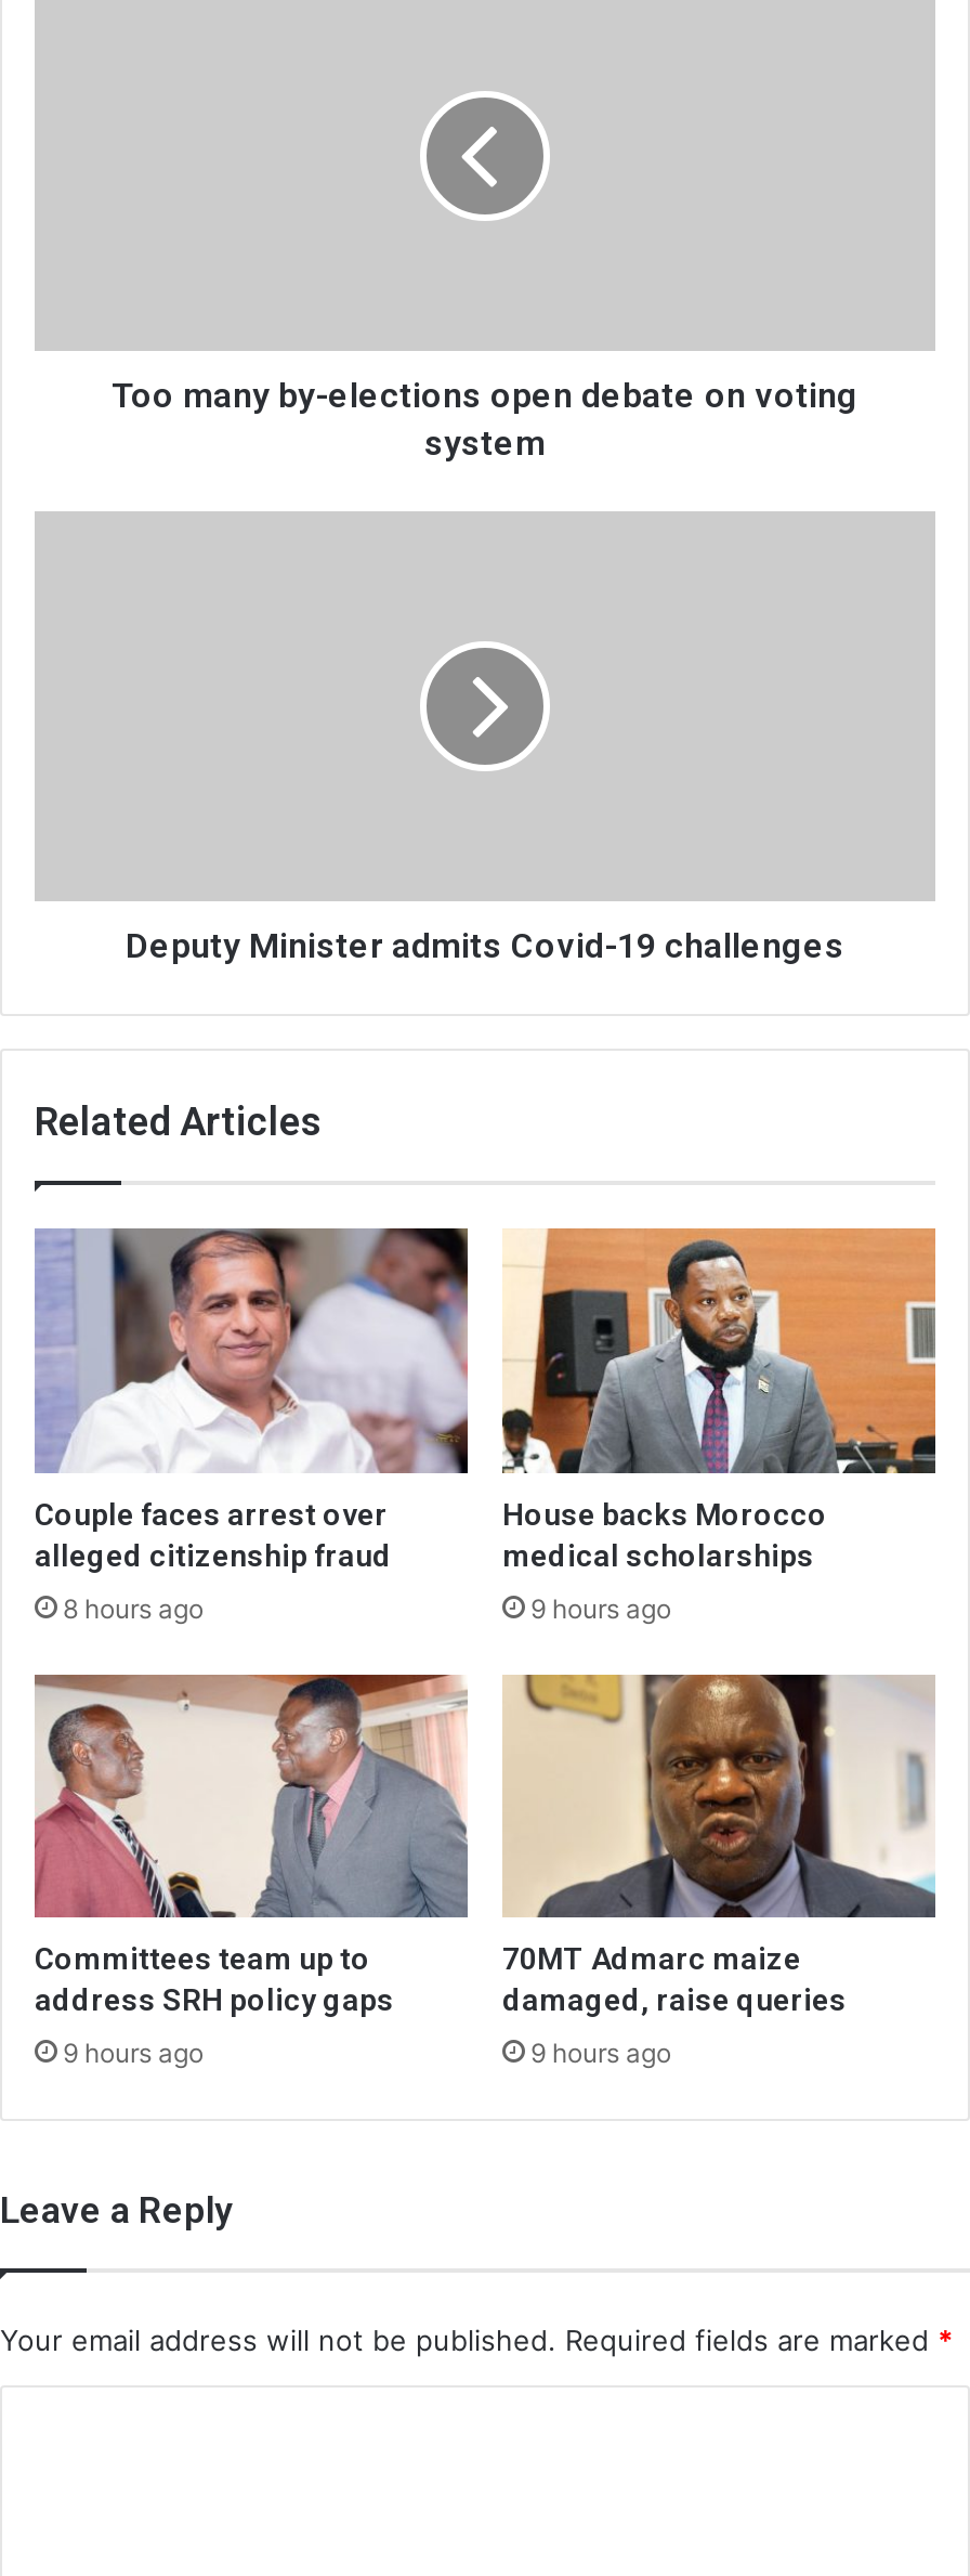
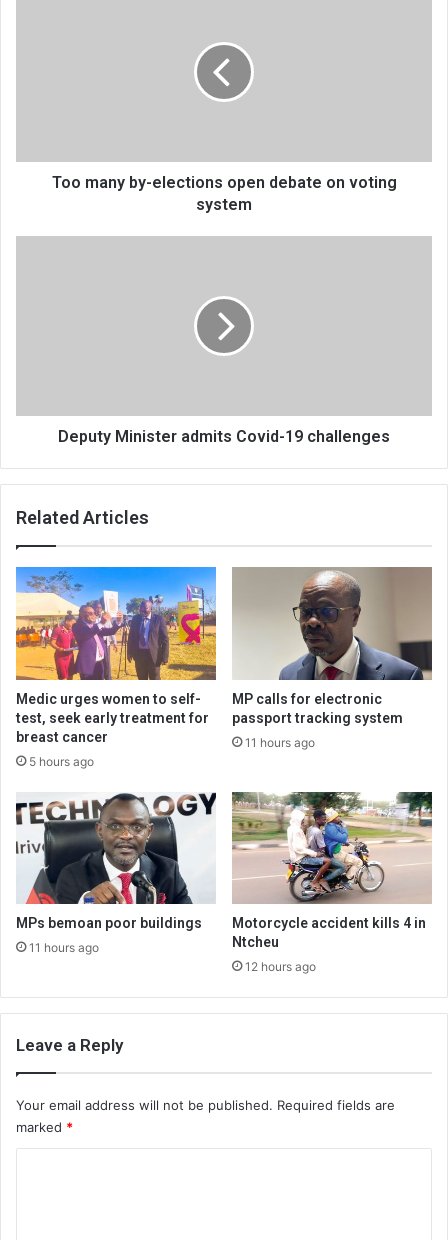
[32,1226,470,1572] [image] | Couple faces arrest over | alleged citizenship fraud -> [15,566,217,744] [image] | Medic urges women to self- | test, seek early treatment for | breast cancer
[500,1228,938,1572] [image] | House backs Morocco | medical scholarships -> [232,567,433,725] [image] | MP calls for electronic | passport tracking system
[63,1591,204,1624] 8 hours ago -> [29,753,94,768] 5 hours ago
[530,1591,671,1624] 9 hours ago -> [245,734,315,749] 11 hours ago
[32,1673,468,2018] [image] | Committees team up to | address SRH policy gaps -> [15,792,217,931] [image] | MPs bemoan poor buildings
[502,1673,935,2018] [image] | 70MT Admarc maize | damaged, raise queries -> [231,791,433,950] [image] | Motorcycle accident kills 4 in | Ntcheu
[63,2037,204,2070] 9 hours ago -> [29,940,99,955] 11 hours ago
[530,2037,671,2070] 9 hours ago -> [245,959,316,974] 12 hours ago

